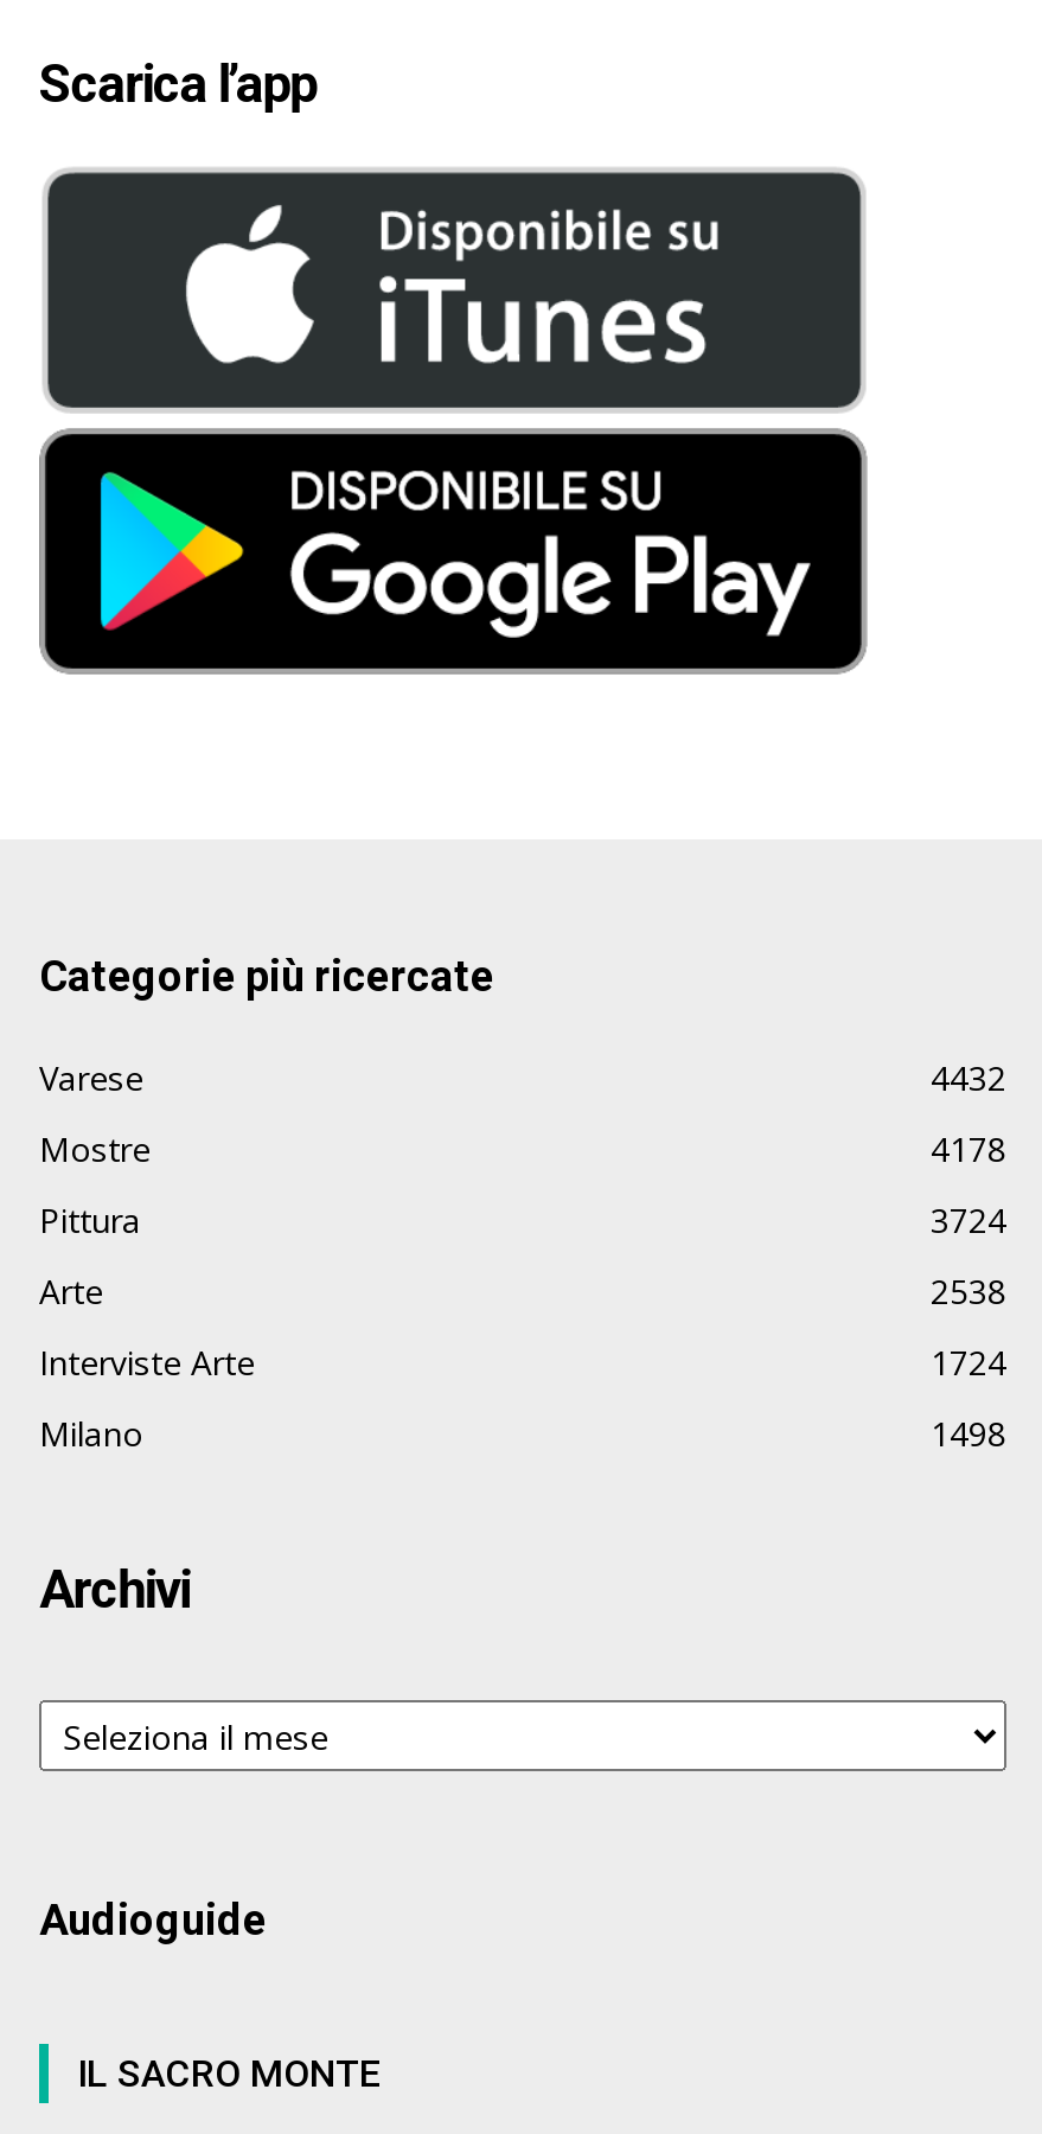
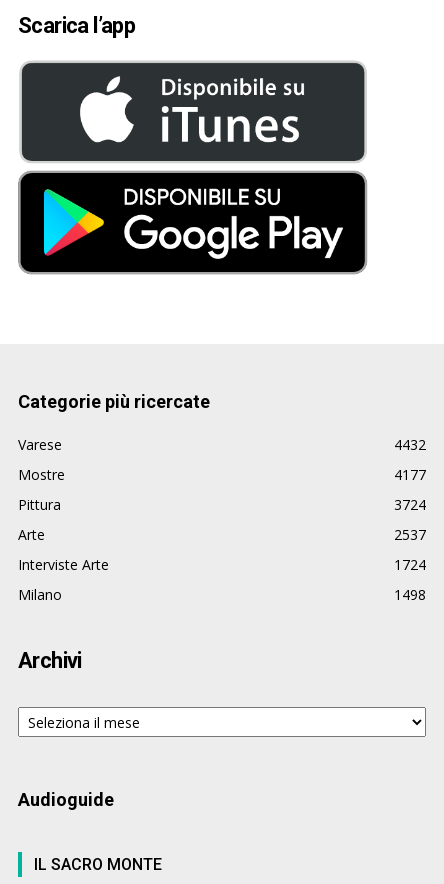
[931,1126,1006,1171] 4178 -> [394,465,426,484] 4177
[931,1269,1006,1314] 2538 -> [394,525,426,544] 2537

